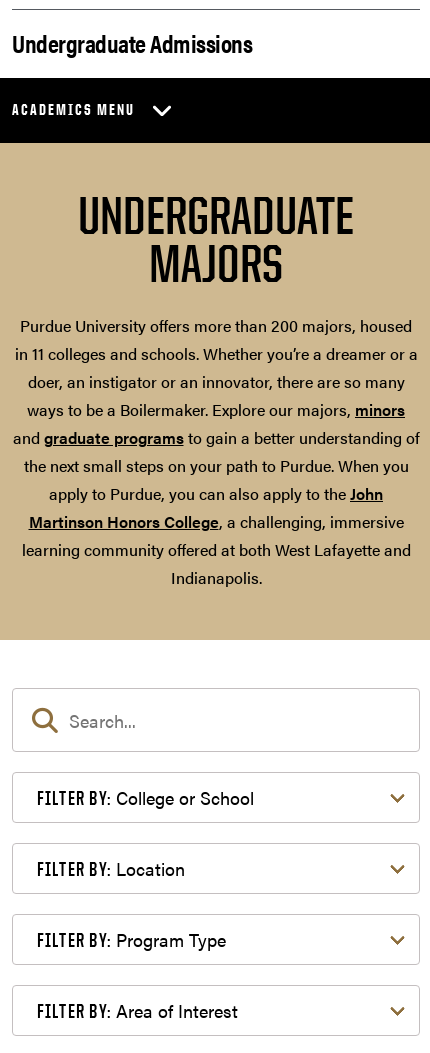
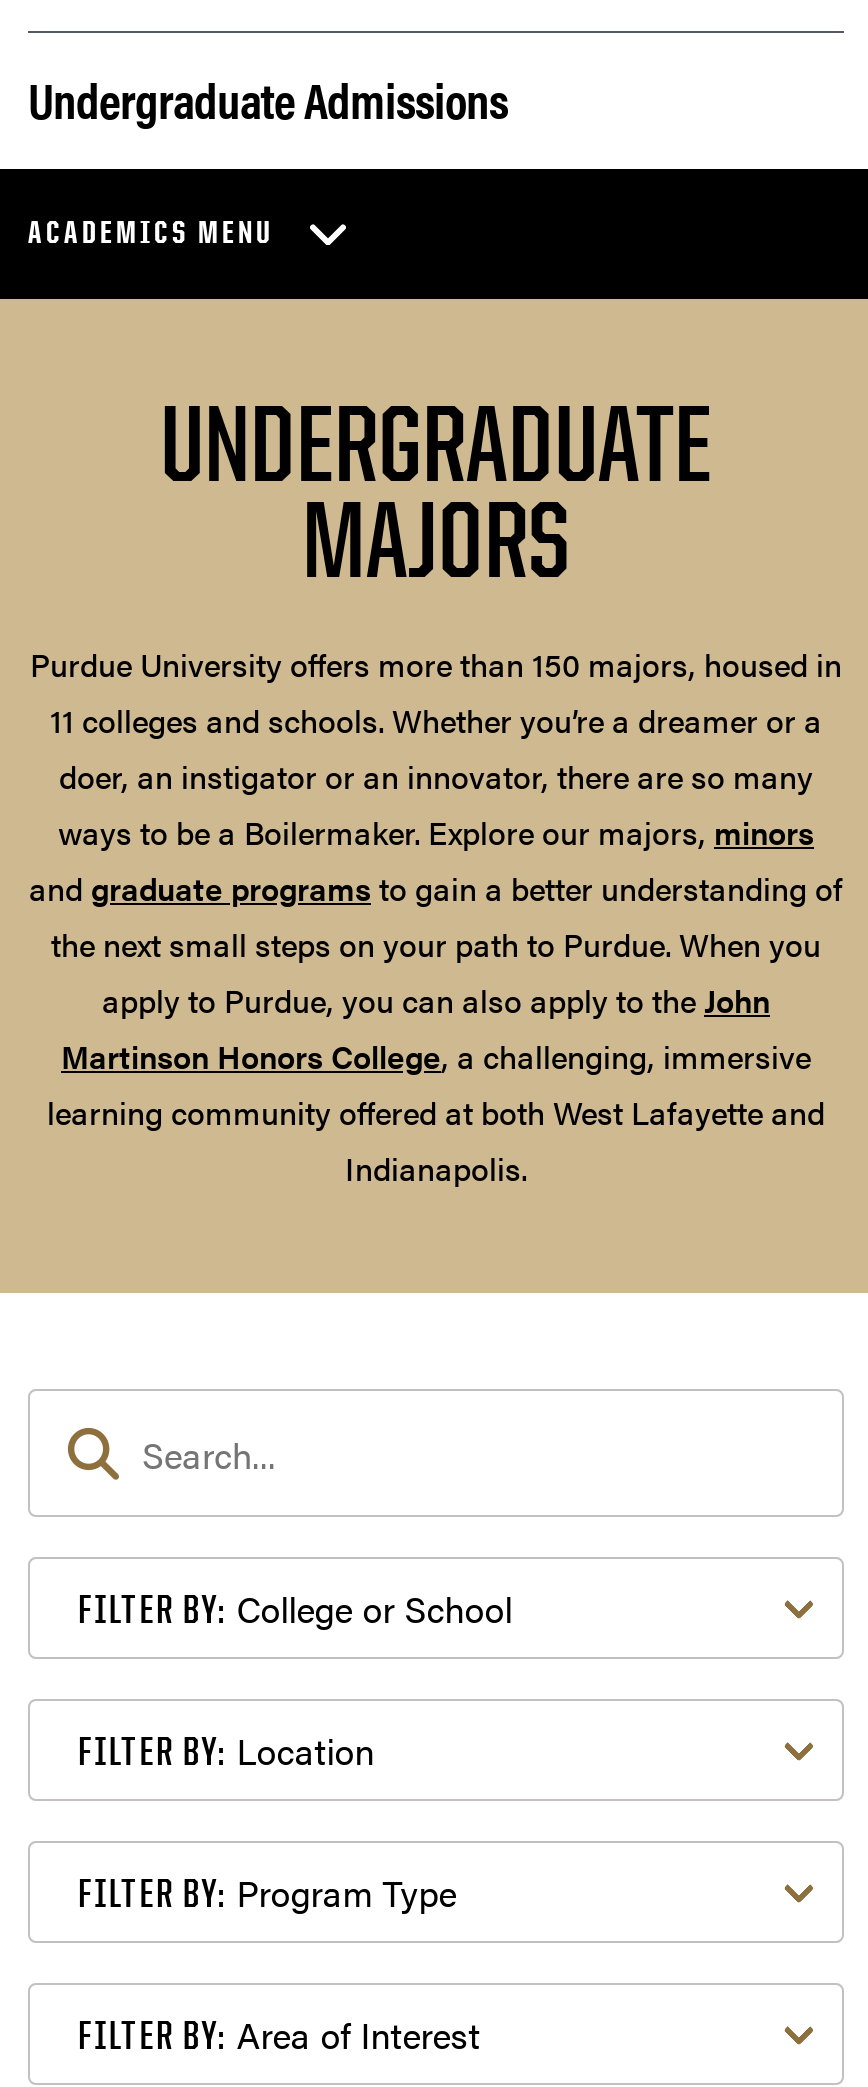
[14,314,417,365] Purdue University offers more than 200 majors, housed | in 11 colleges and schools. Whether you’re a dreamer or a -> [30,641,842,743] Purdue University offers more than 150 majors, housed in | 11 colleges and schools. Whether you’re a dreamer or a

